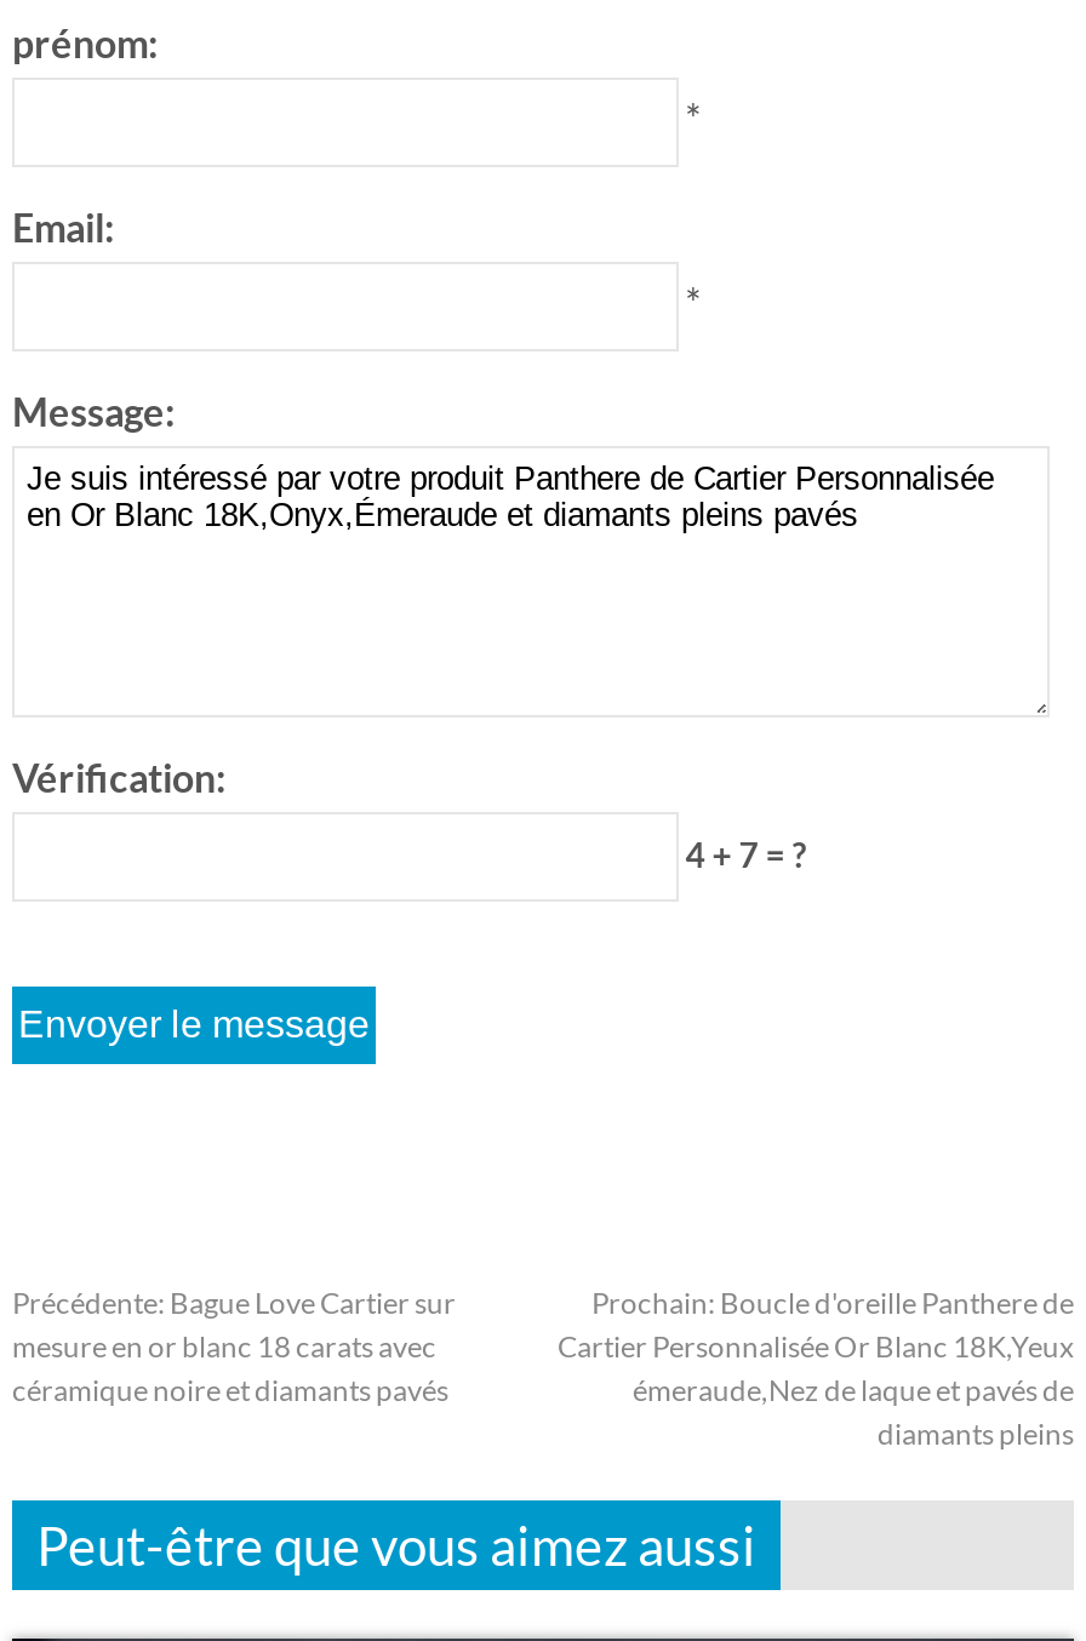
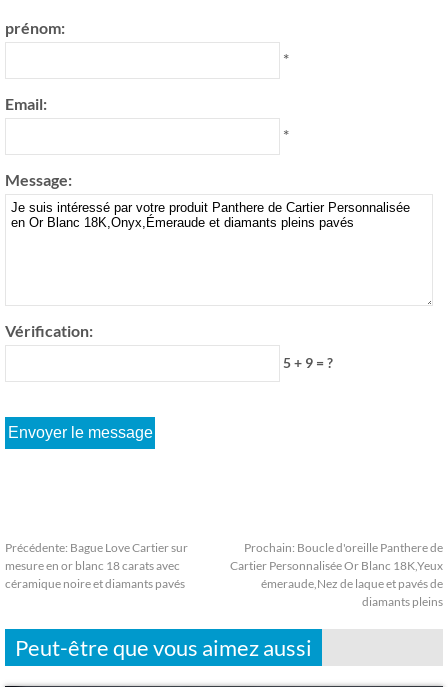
[678,834,807,875] 4 + 7 = ? -> [280,354,333,371] 5 + 9 = ?

